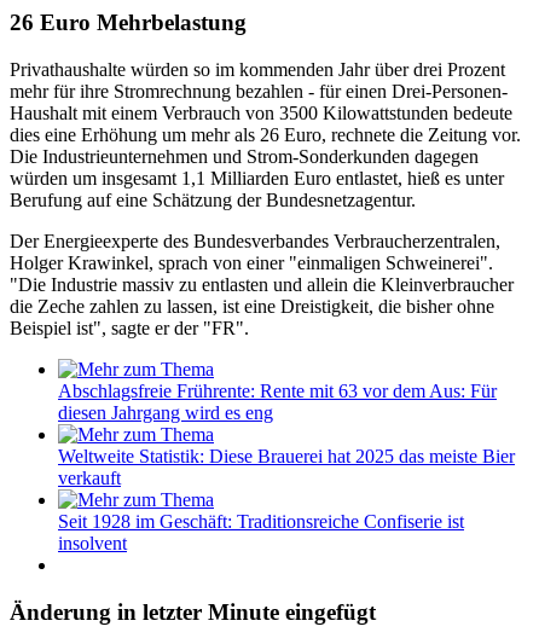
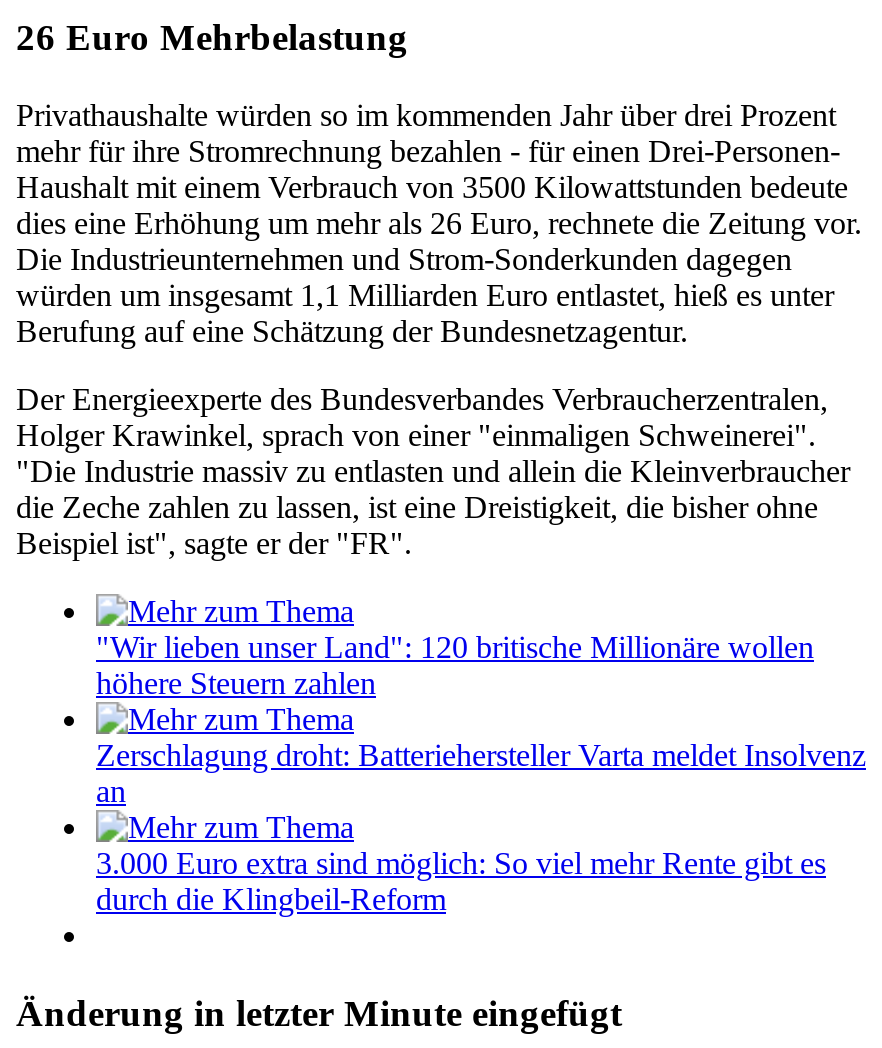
[58,381,497,423] Abschlagsfreie Frührente: Rente mit 63 vor dem Aus: Für | diesen Jahrgang wird es eng -> [96,630,814,700] "Wir lieben unser Land": 120 britische Millionäre wollen | höhere Steuern zahlen
[58,446,515,488] Weltweite Statistik: Diese Brauerei hat 2025 das meiste Bier | verkauft -> [96,738,866,808] Zerschlagung droht: Batteriehersteller Varta meldet Insolvenz | an
[58,511,464,554] Seit 1928 im Geschäft: Traditionsreiche Confiserie ist | insolvent -> [96,846,826,916] 3.000 Euro extra sind möglich: So viel mehr Rente gibt es | durch die Klingbeil-Reform

